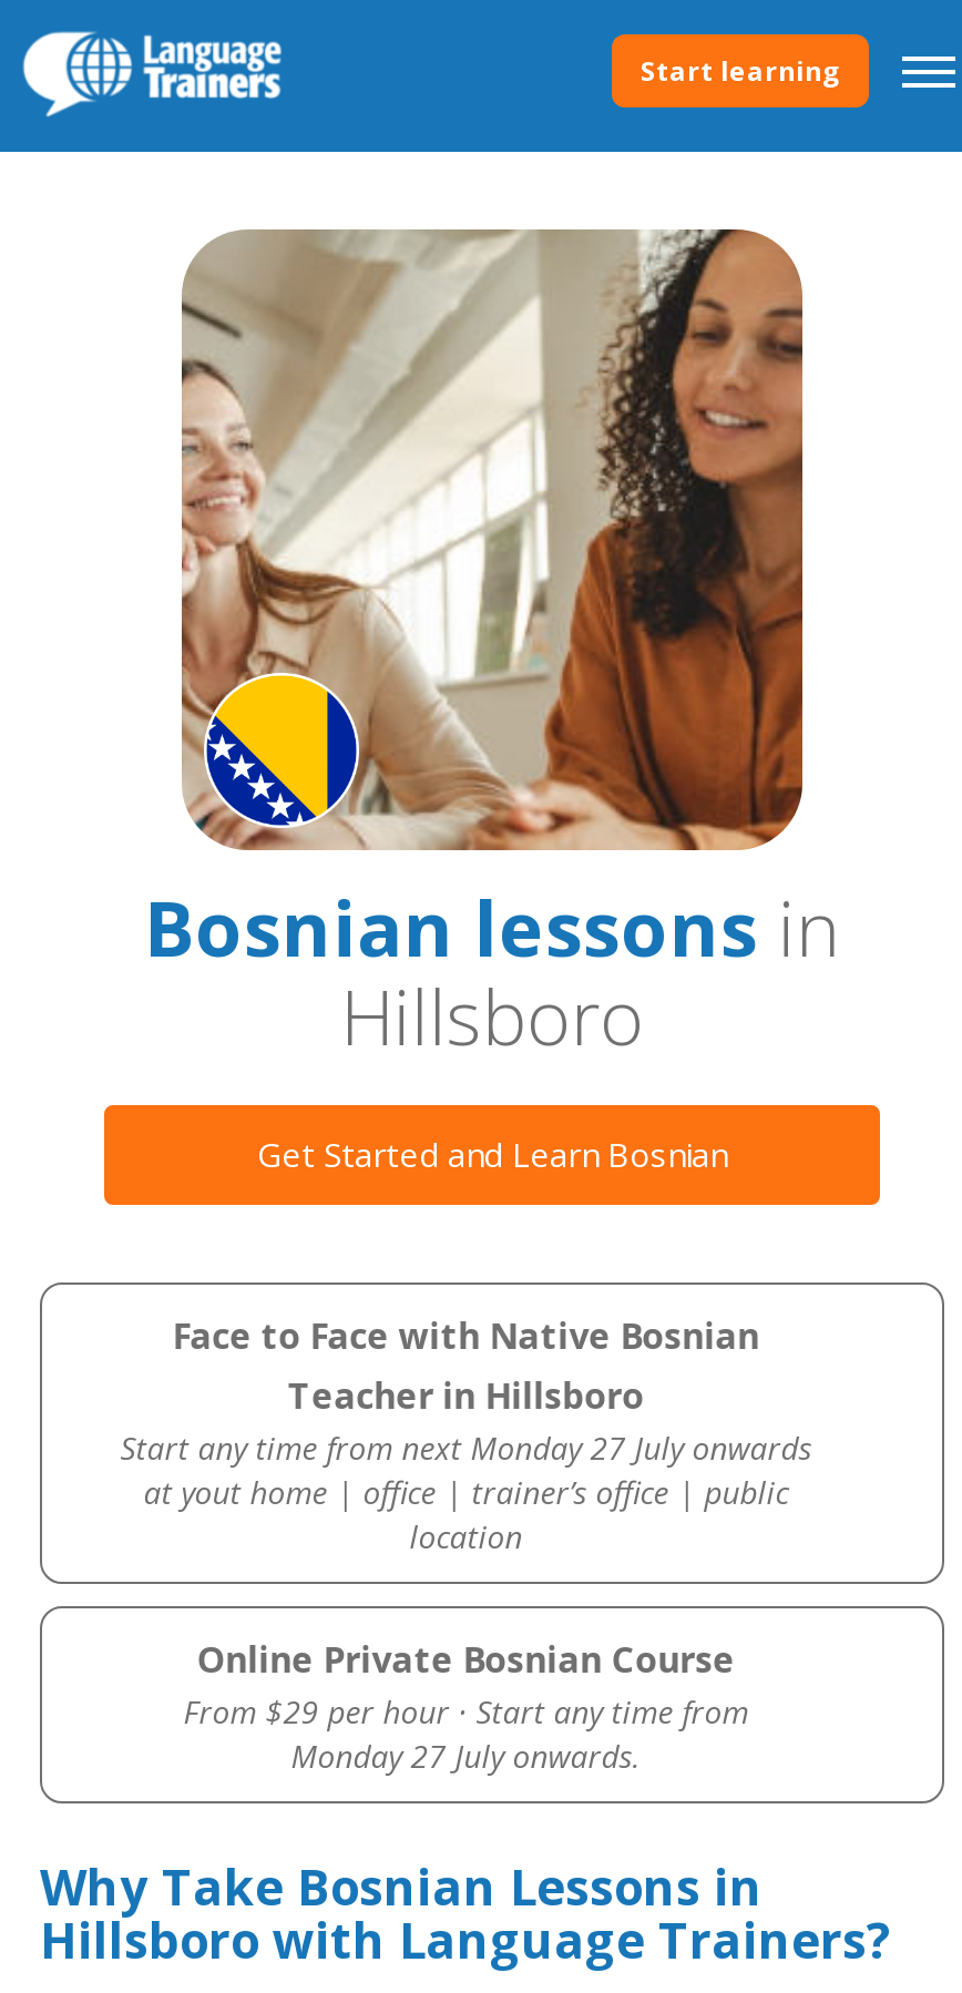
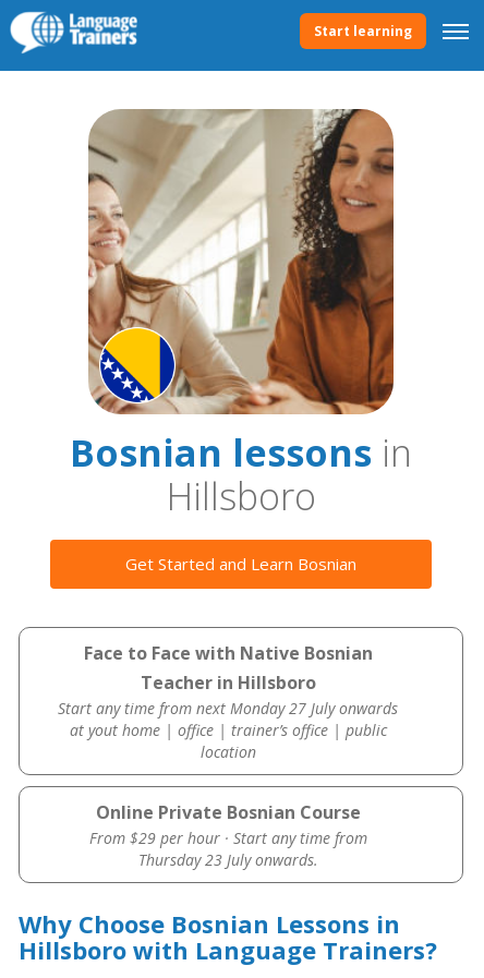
[291,1735,641,1777] Monday 27 July onwards. -> [138,849,318,870] Thursday 23 July onwards.
[40,1852,763,1919] Why Take Bosnian Lessons in -> [19,907,400,940] Why Choose Bosnian Lessons in

